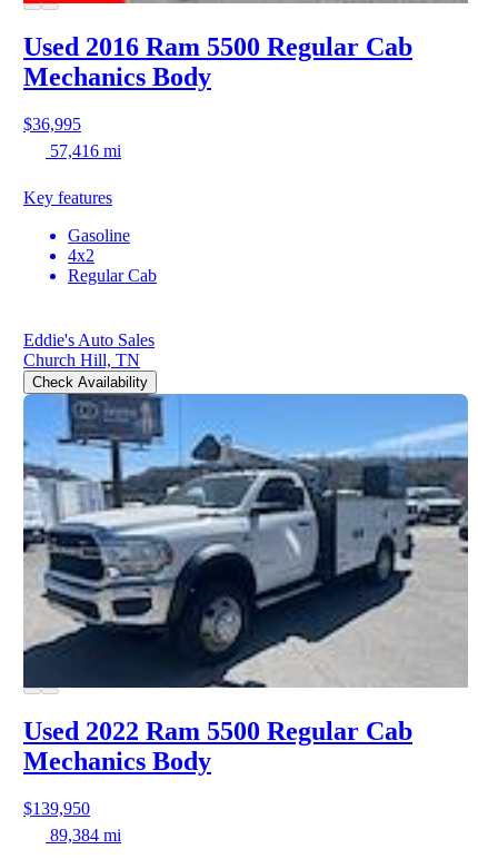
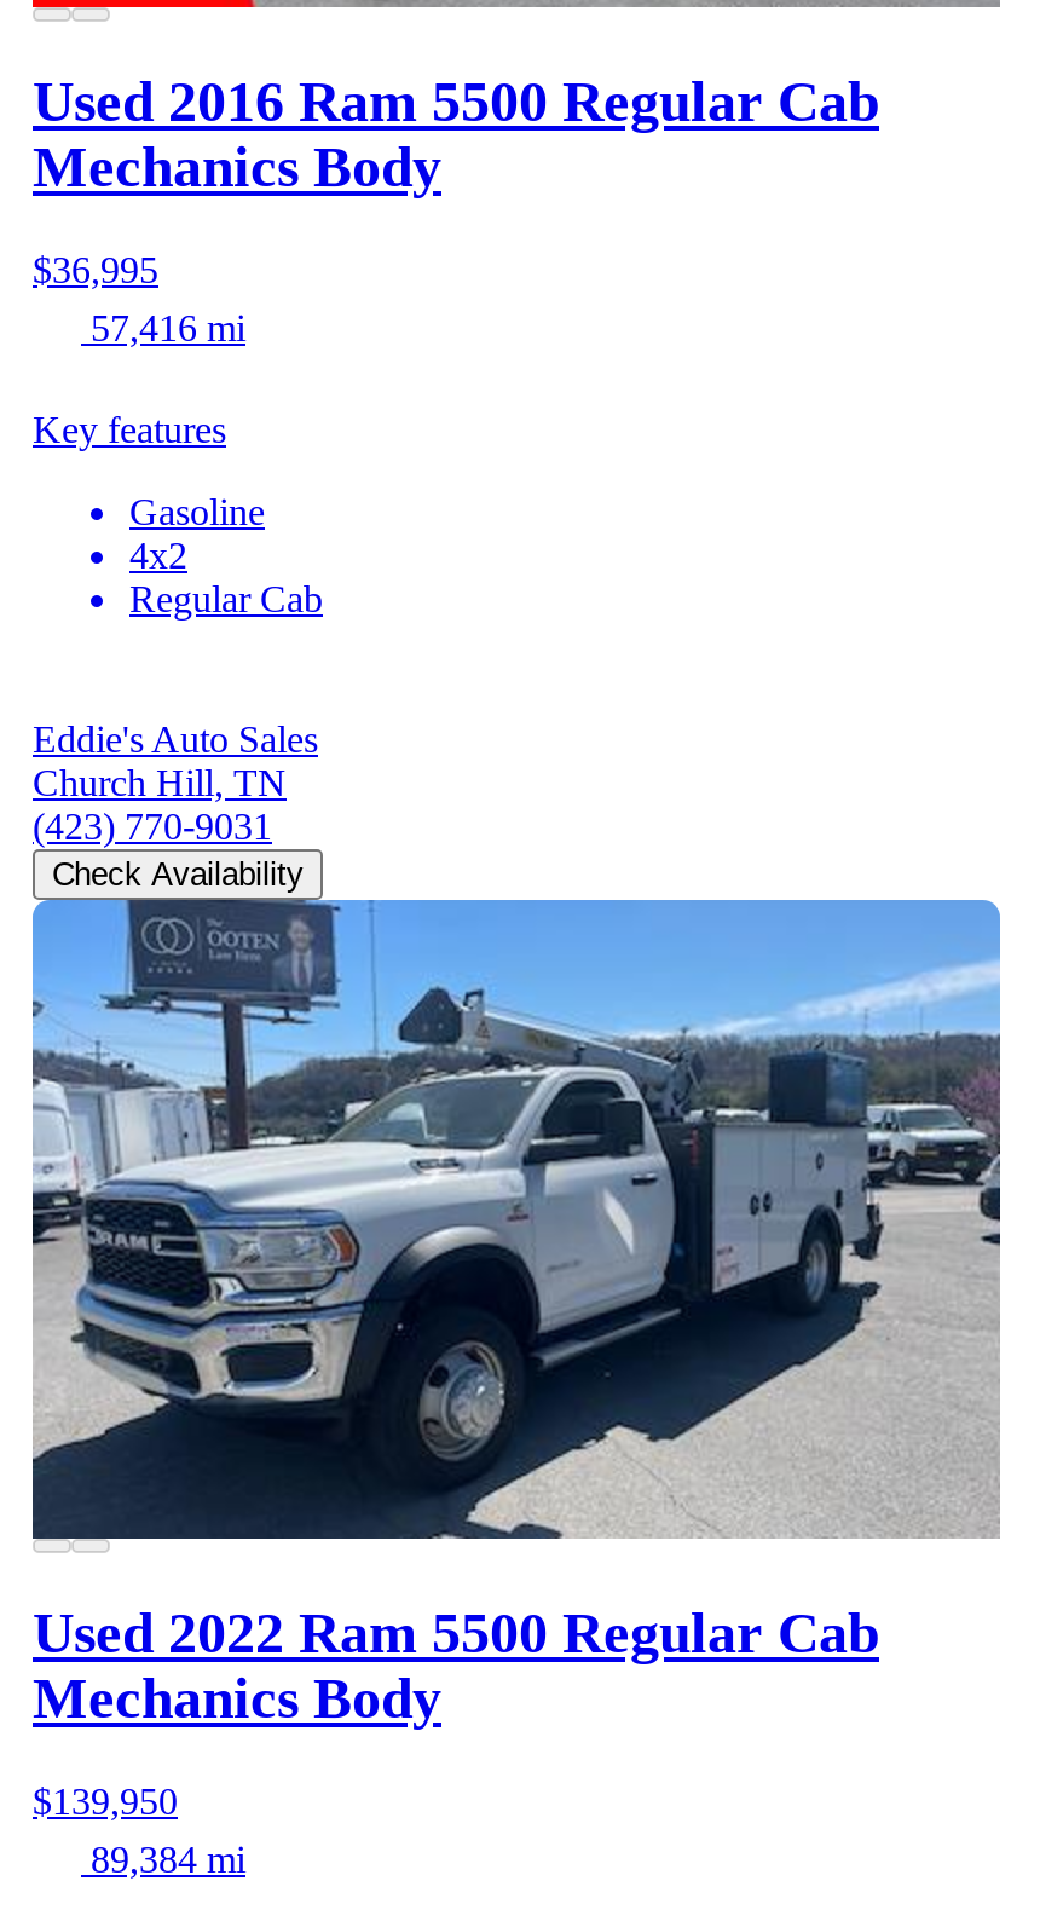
none -> [33,806,272,847] (423) 770-9031

